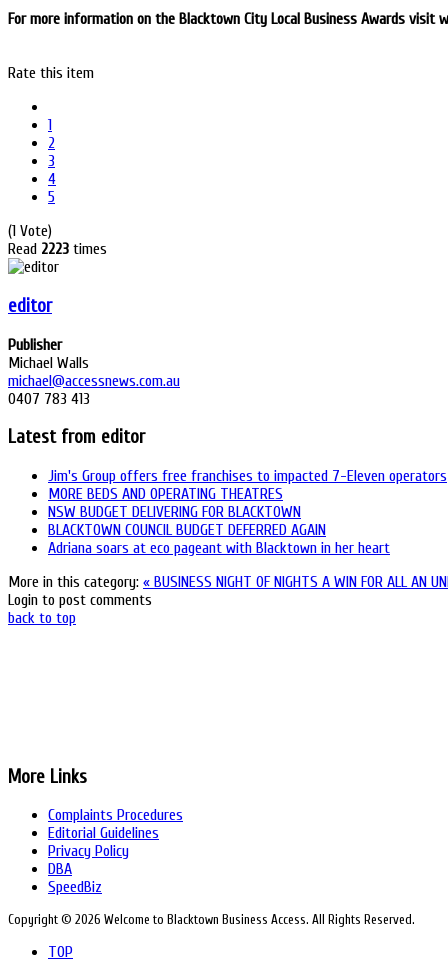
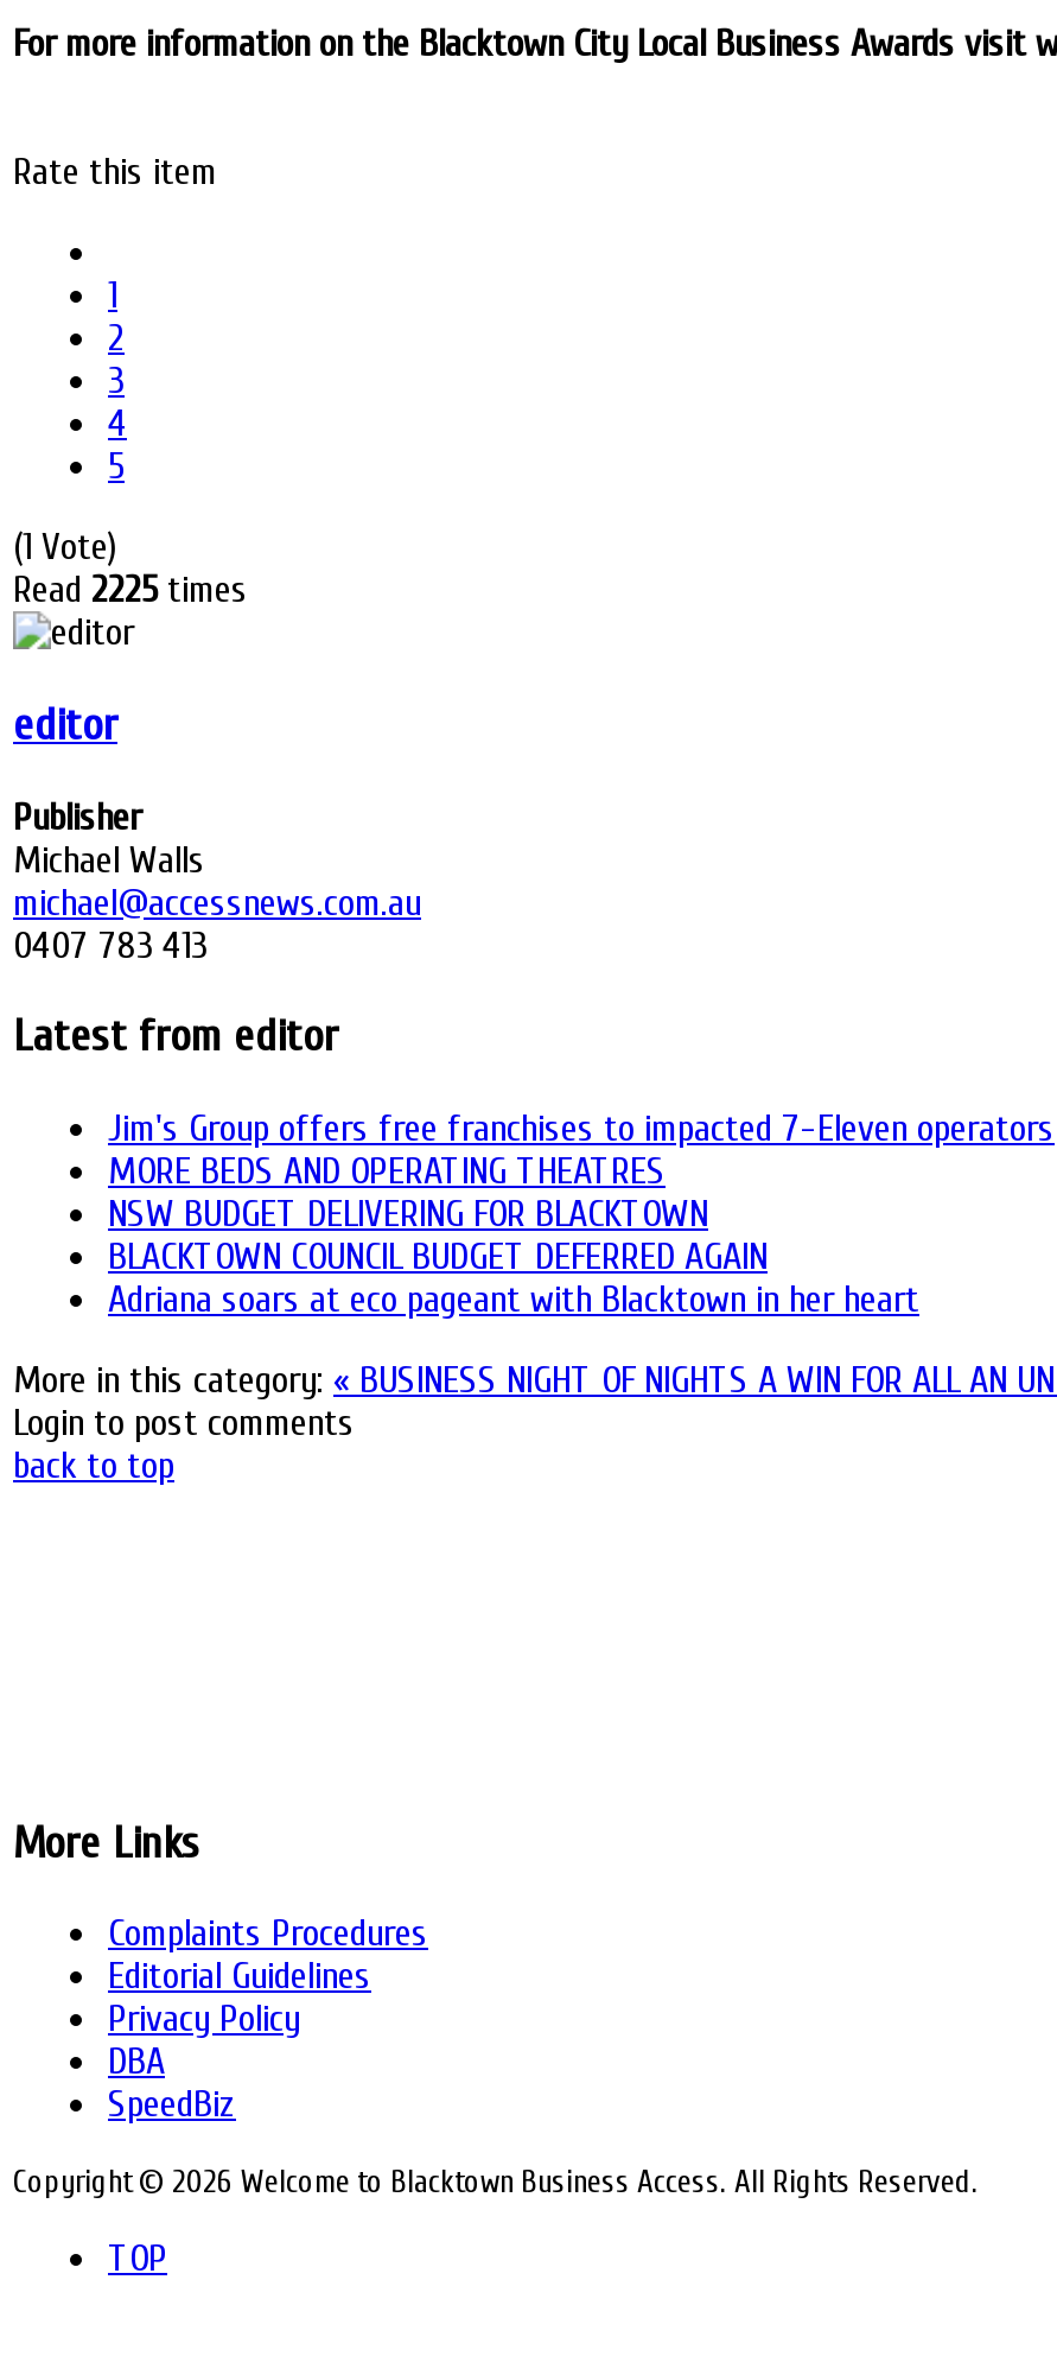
[8,240,107,258] Read 2223 times -> [13,569,248,611] Read 2225 times

